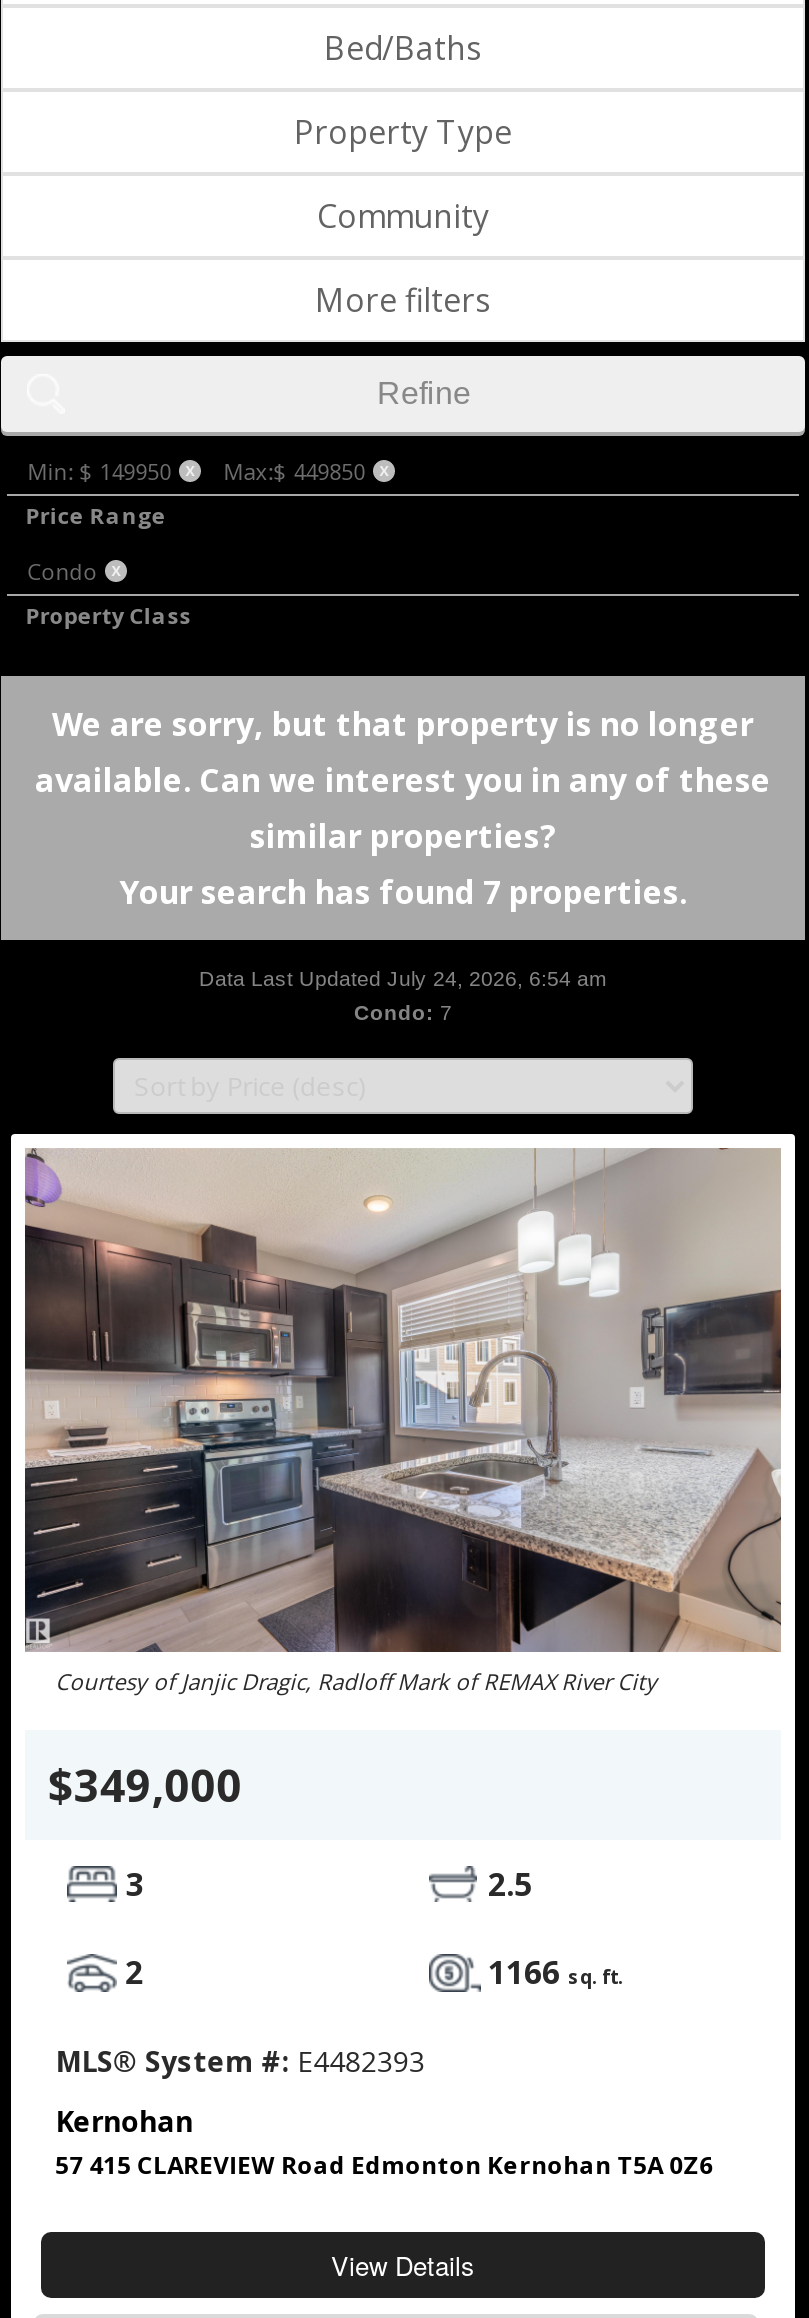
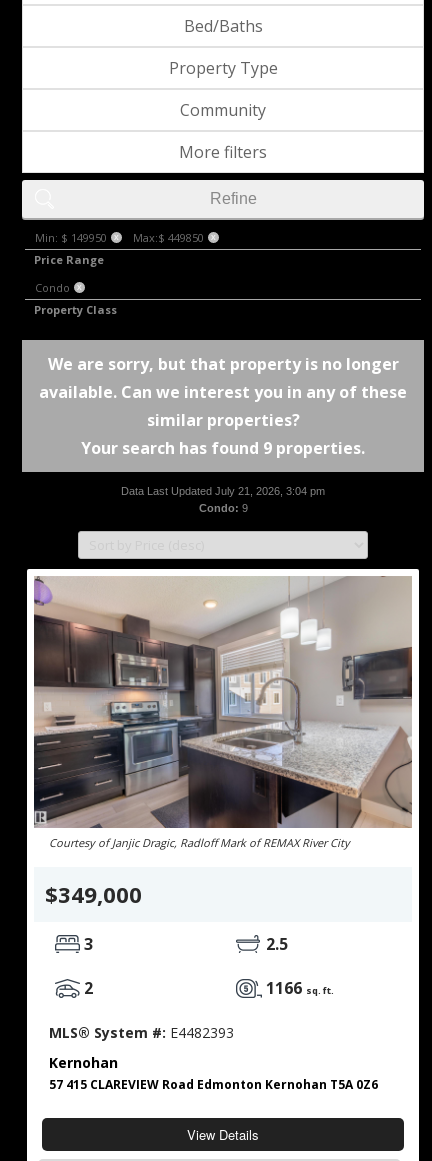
[119,870,687,914] Your search has found 7 properties. -> [81,437,365,459] Your search has found 9 properties.
[199,966,607,990] Data Last Updated July 24, 2026, 6:54 am -> [121,485,325,497] Data Last Updated July 21, 2026, 3:04 pm
[354,1000,452,1024] Condo: 7 -> [198,502,247,514] Condo: 9

